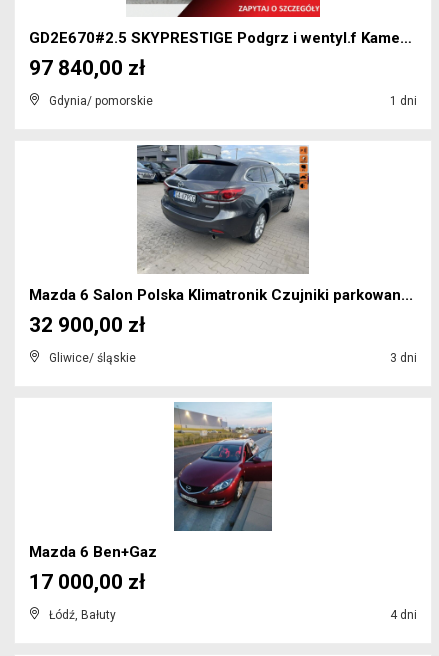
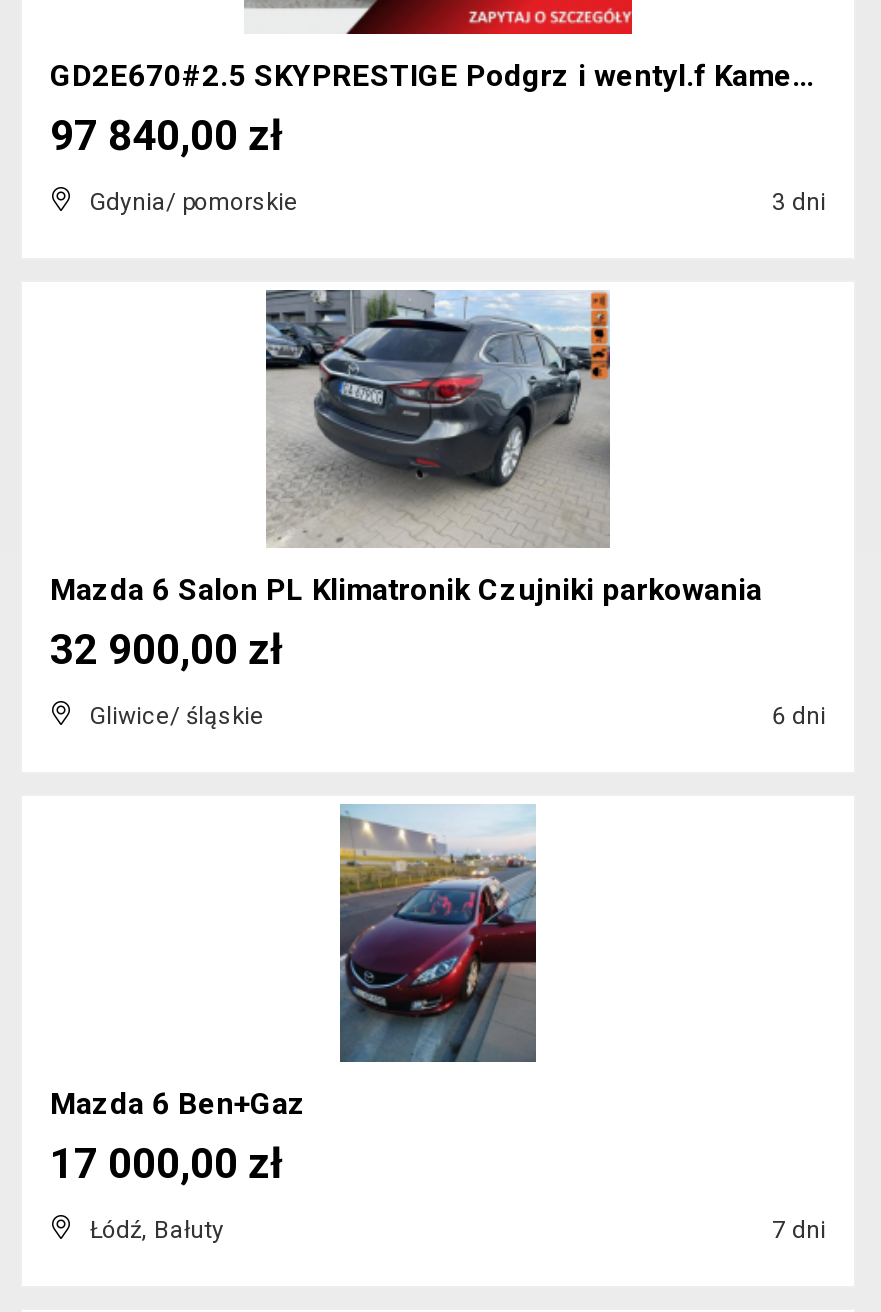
[387,94,417,108] 1 dni -> [766,188,826,216] 3 dni
[29,286,413,304] Mazda 6 Salon Polska Klimatronik Czujniki parkowan... -> [50,572,762,608] Mazda 6 Salon PL Klimatronik Czujniki parkowania
[387,351,417,365] 3 dni -> [766,702,826,730] 6 dni
[387,608,417,622] 4 dni -> [766,1216,826,1244] 7 dni

